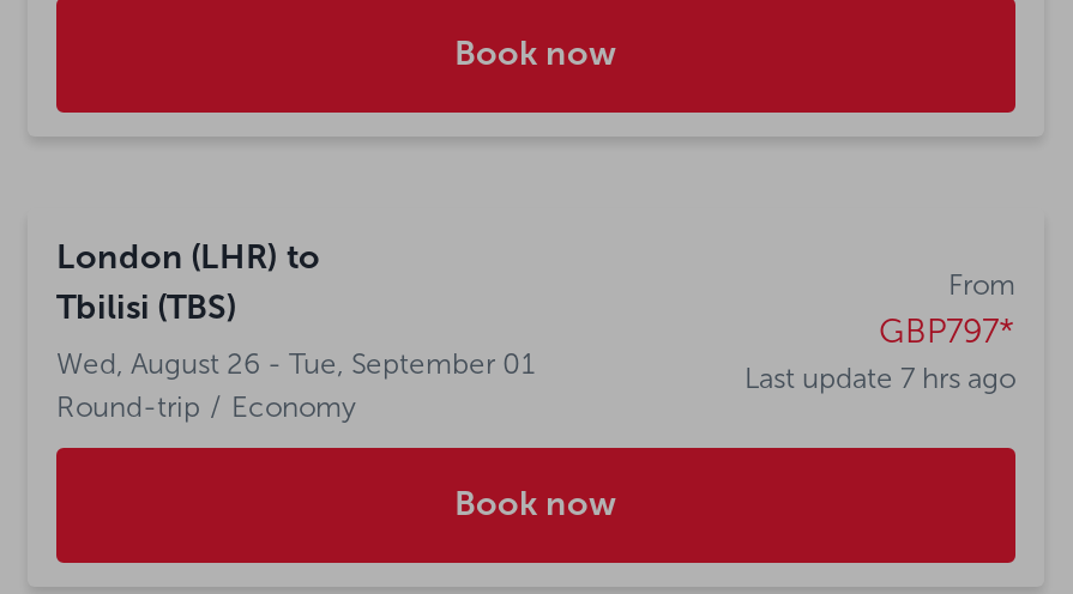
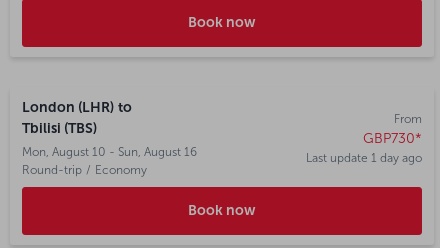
[745,311,1015,395] GBP797* | Last update 7 hrs ago -> [306,130,422,165] GBP730* | Last update 1 day ago
[56,348,536,382] Wed, August 26 - Tue, September 01 -> [22,145,197,159] Mon, August 10 - Sun, August 16

